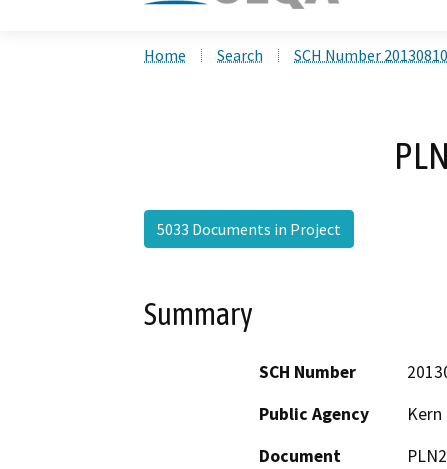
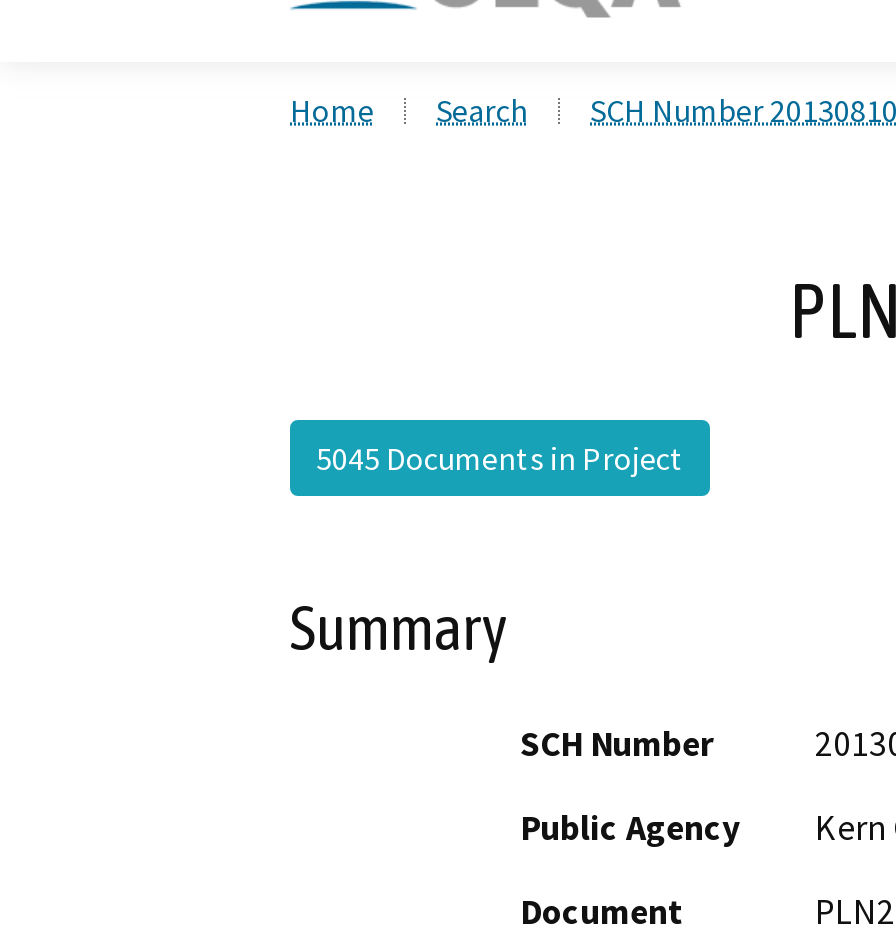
[157,219,341,239] 5033 Documents in Project -> [316,437,684,477] 5045 Documents in Project

